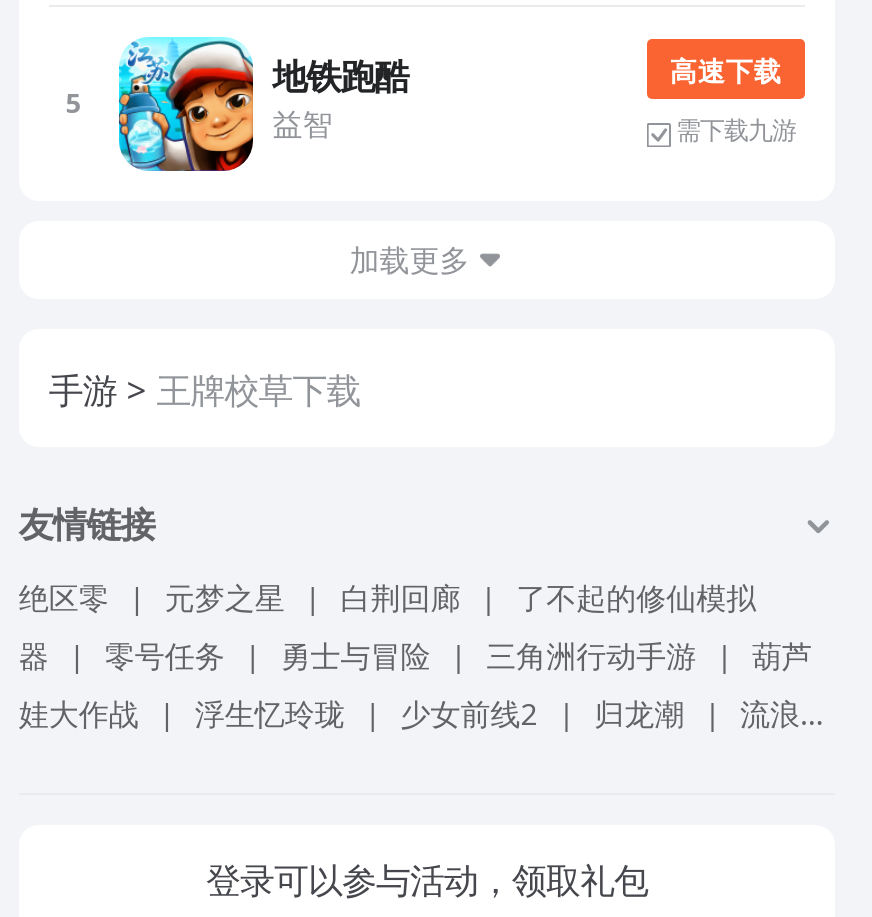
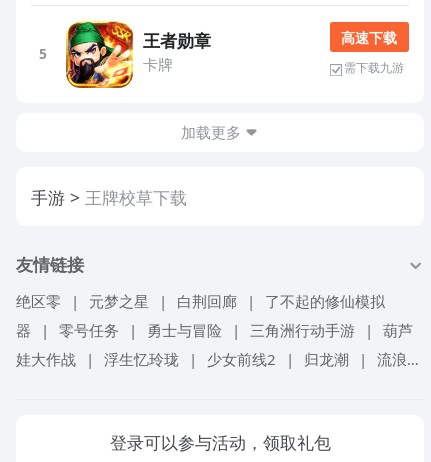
[117,35,409,173] [image] | 地铁跑酷 | 益智 -> [65,20,211,89] [image] | 王者勋章 | 卡牌

